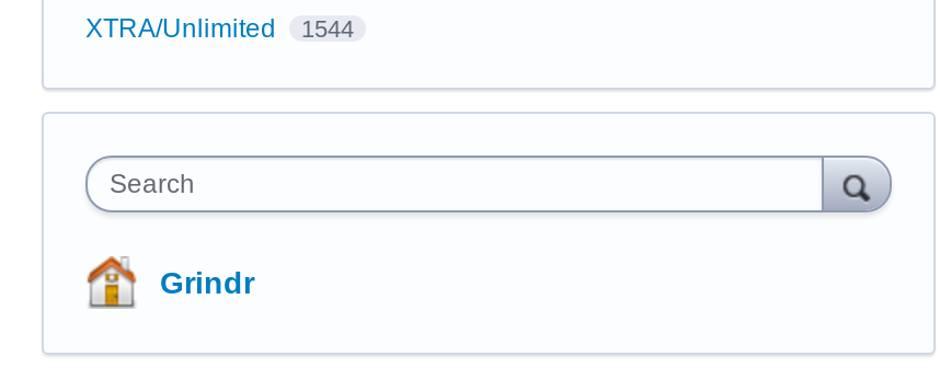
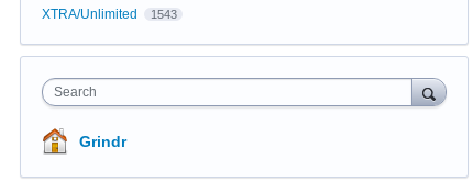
[85,12,354,43] XTRA/Unlimited 1544 -> [42,6,177,21] XTRA/Unlimited 1543

